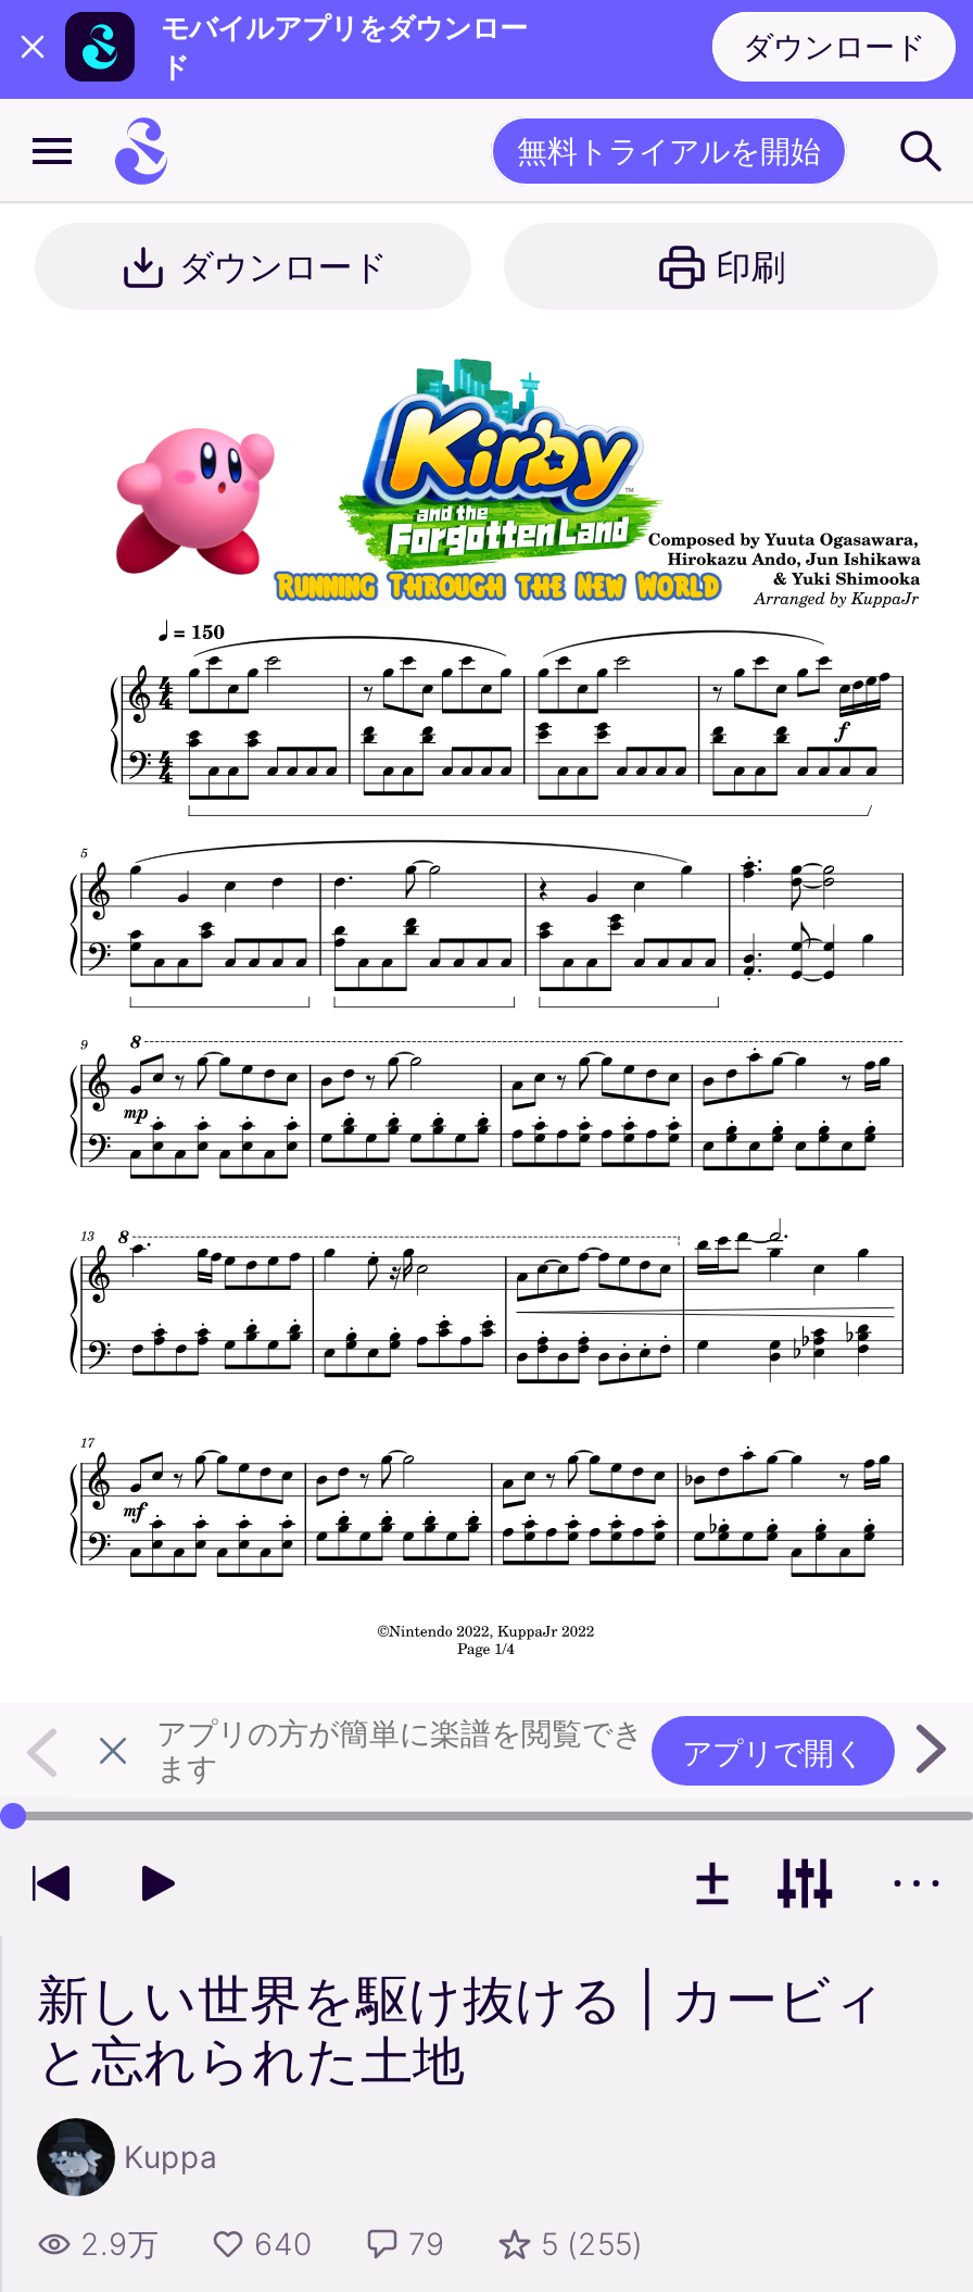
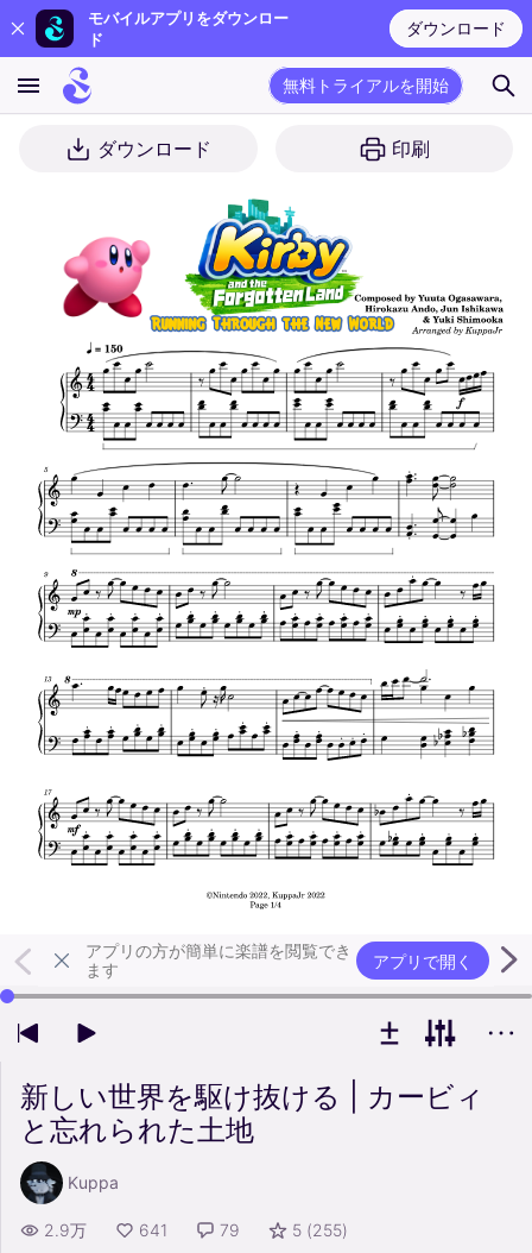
[254,2224,313,2261] 640 -> [139,1219,167,1240] 641

